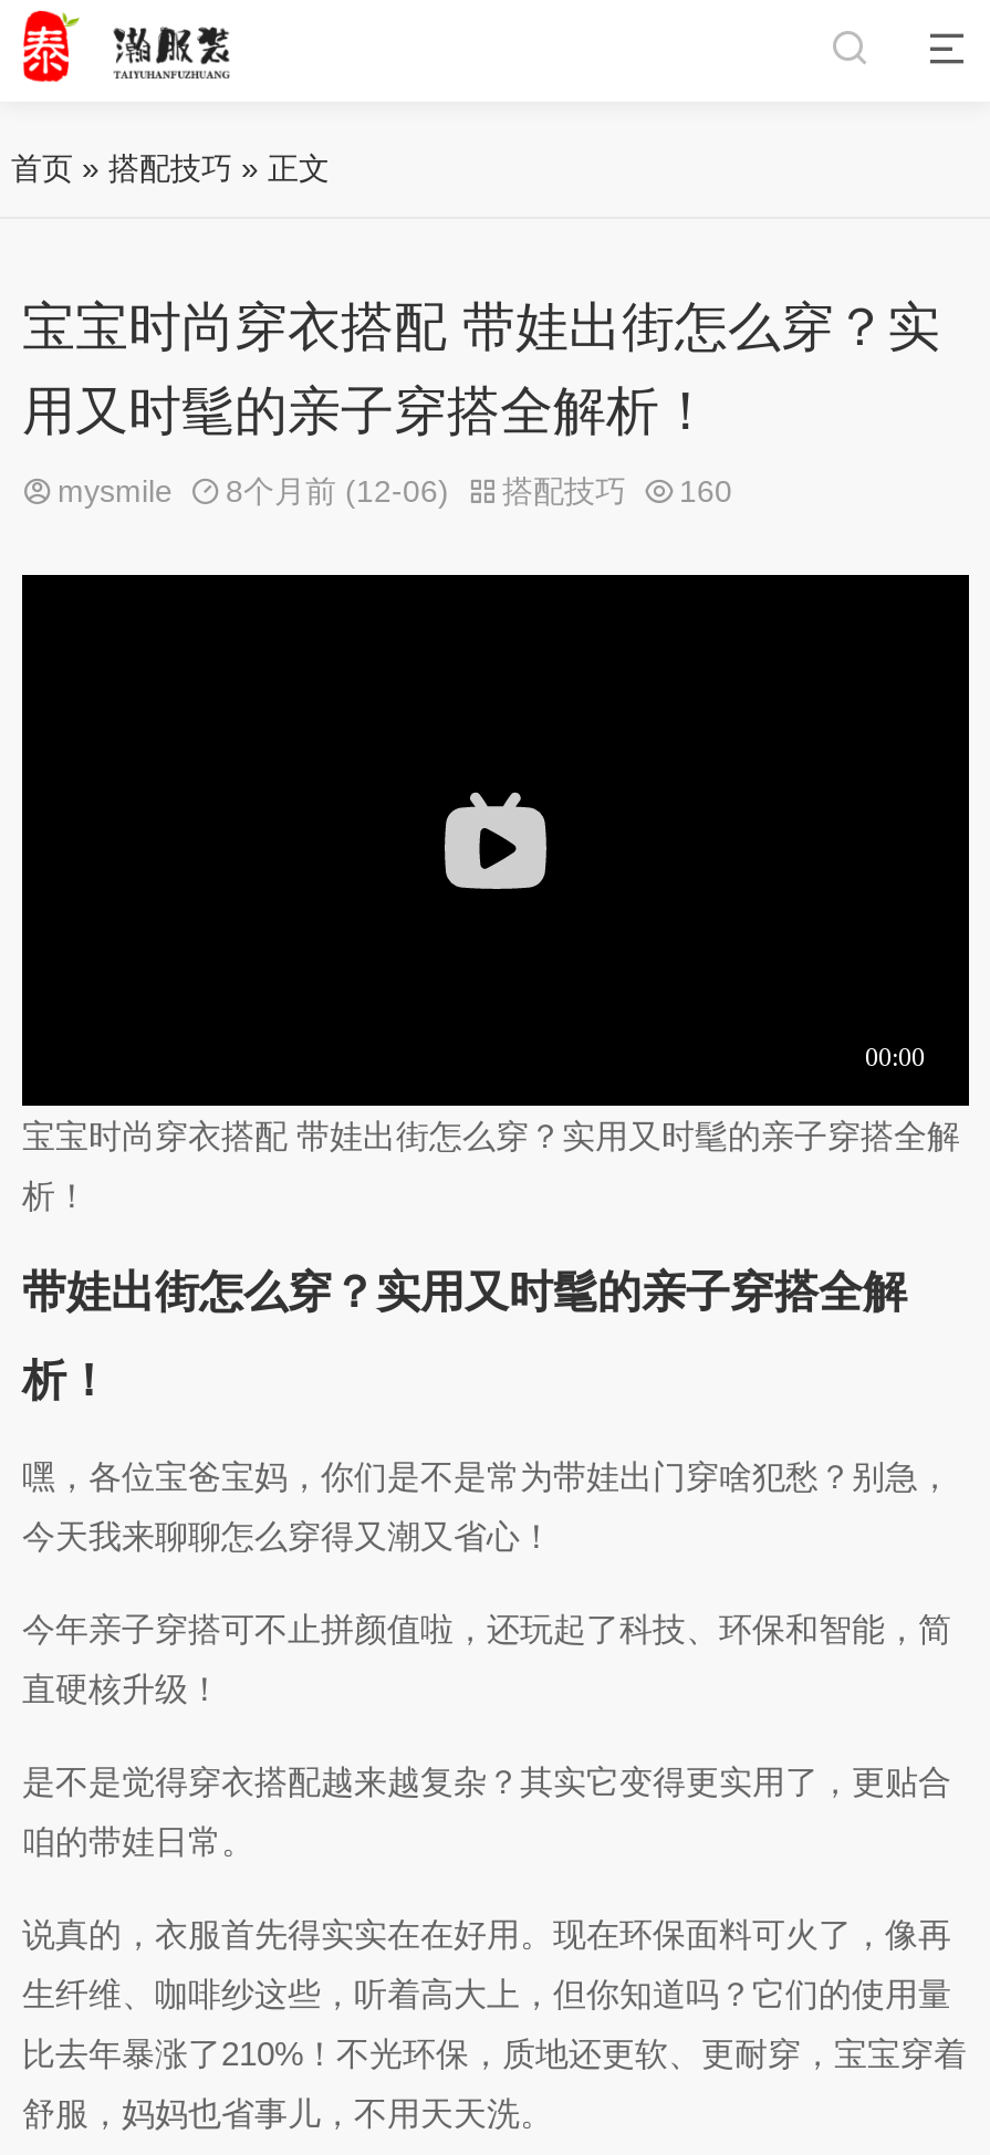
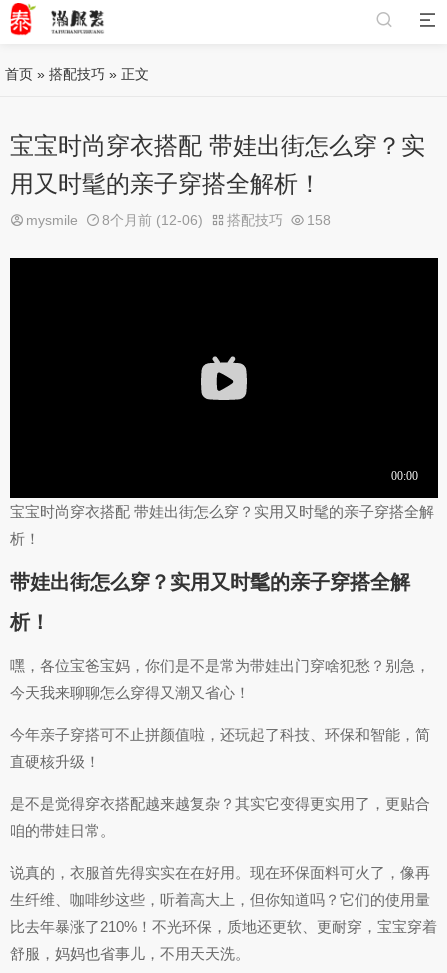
[58,473,732,509] mysmile 8个月前 (12-06) 搭配技巧 160 -> [26,212,331,228] mysmile 8个月前 (12-06) 搭配技巧 158

